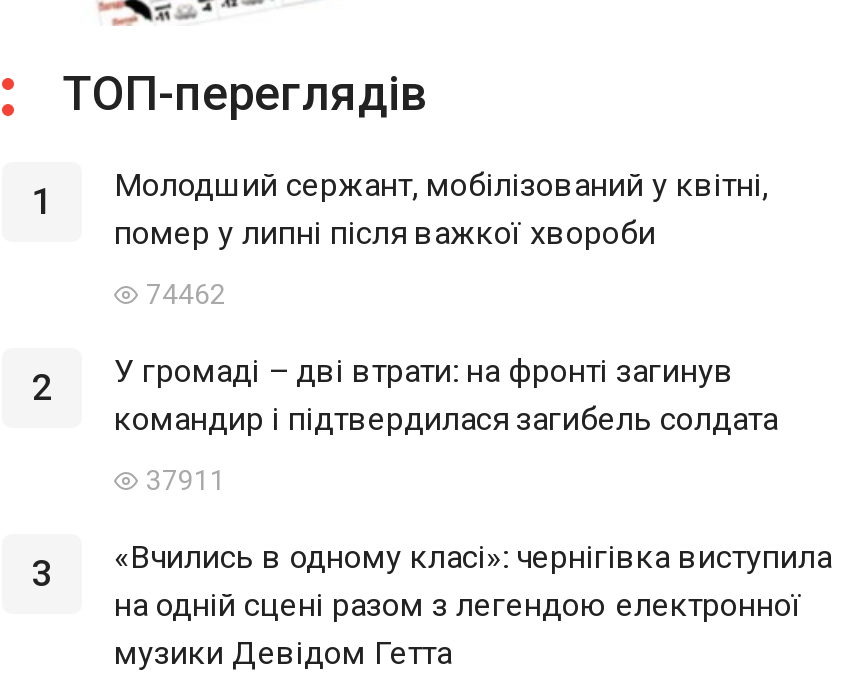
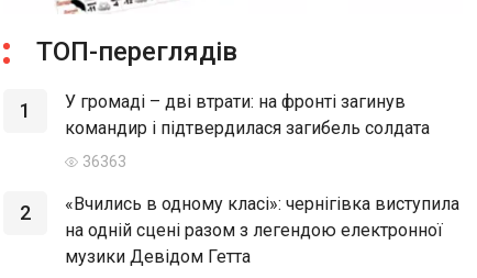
[32,166,768,409] Молодший сержант, мобілізований у квітні, | помер у липні після важкої хвороби | 74462 | 2 -> none
[146,464,226,496] 37911 -> [82,153,126,170] 36363
[32,538,832,595] 3 «Вчились в одному класі»: чернігівка виступила -> [20,193,459,225] 2 «Вчились в одному класі»: чернігівка виступила

